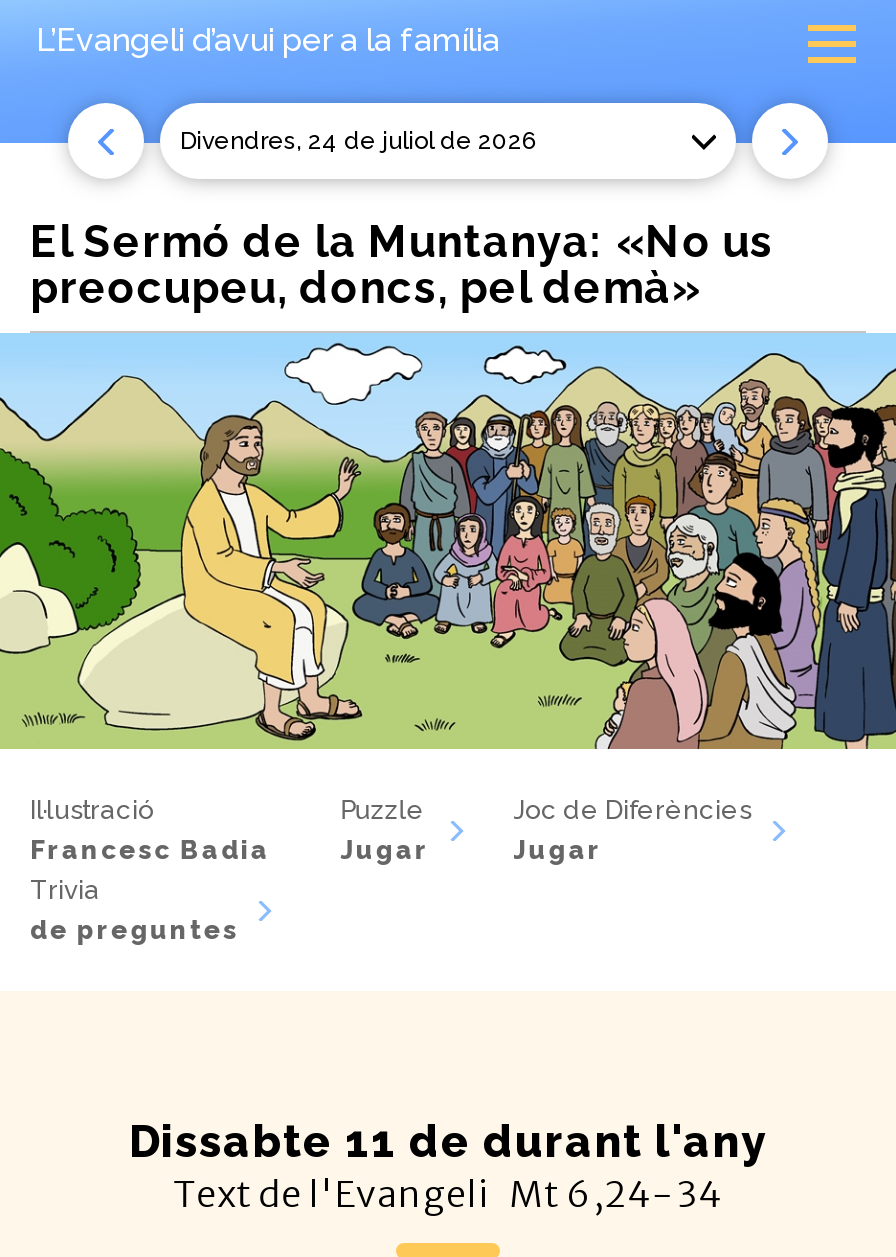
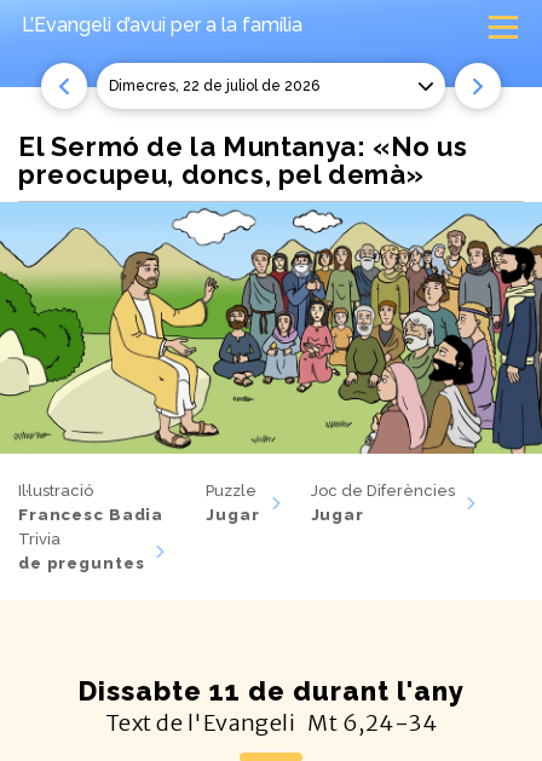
[196,127,536,155] divendres, 24 de juliol de 2026 -> [119,77,319,94] dimecres, 22 de juliol de 2026

